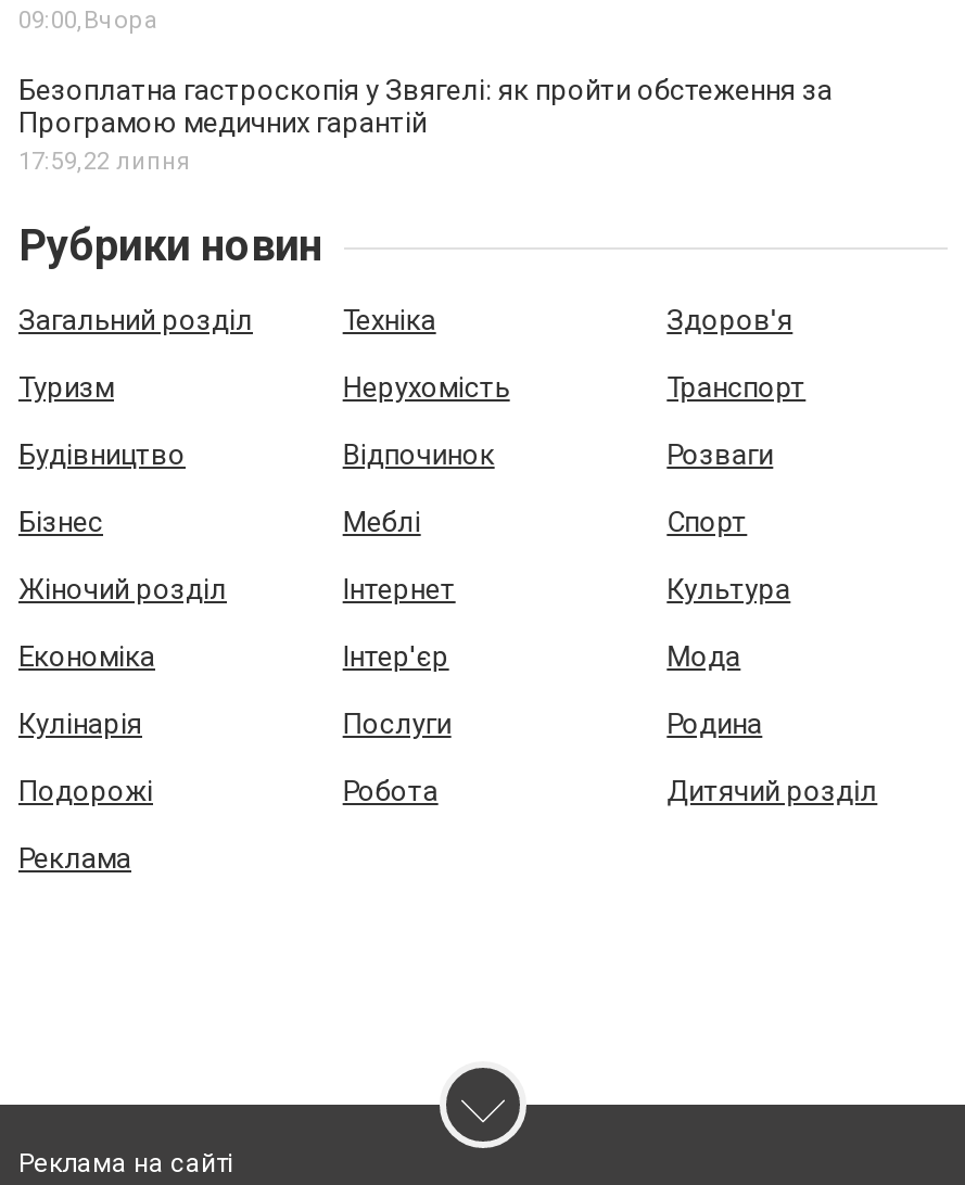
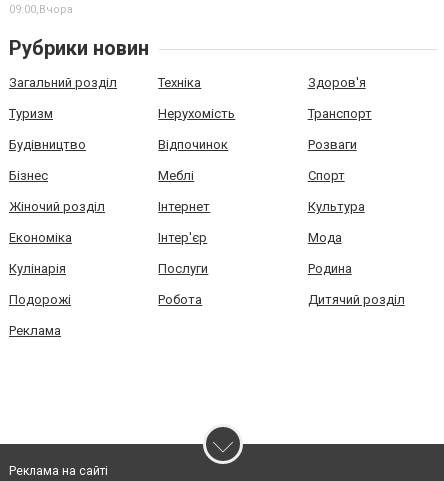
[18,73,833,175] Безоплатна гастроскопія у Звягелі: як пройти обстеження за | Програмою медичних гарантій | 17:59,22 липня -> none

